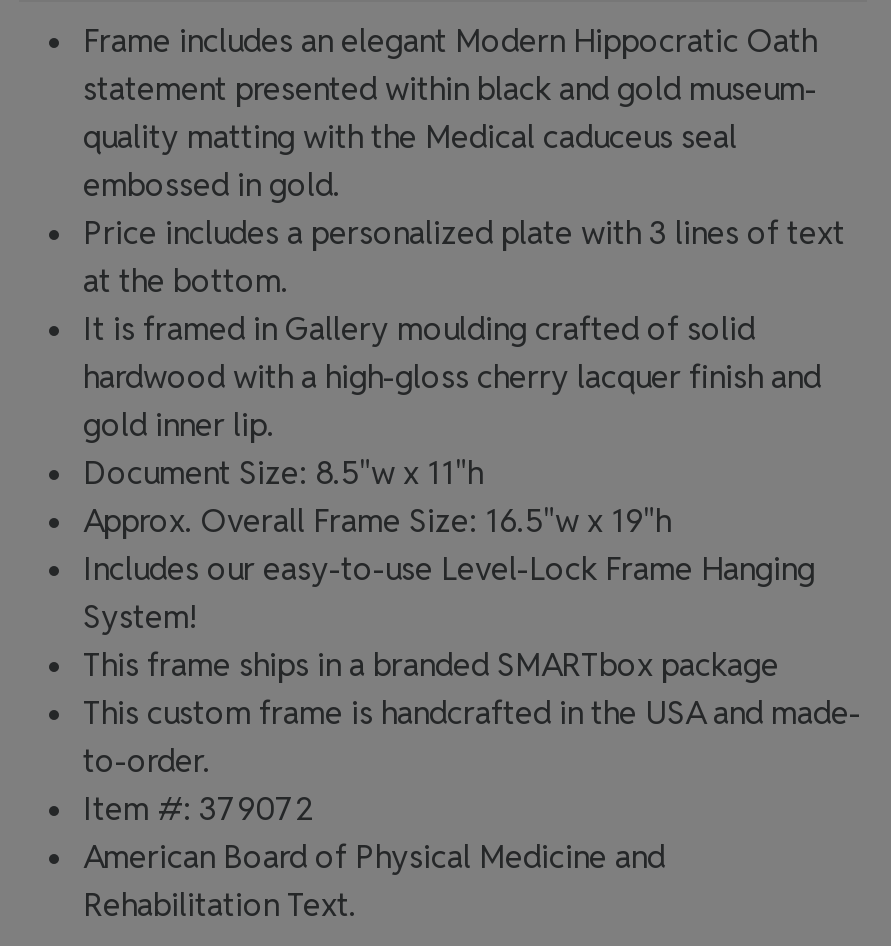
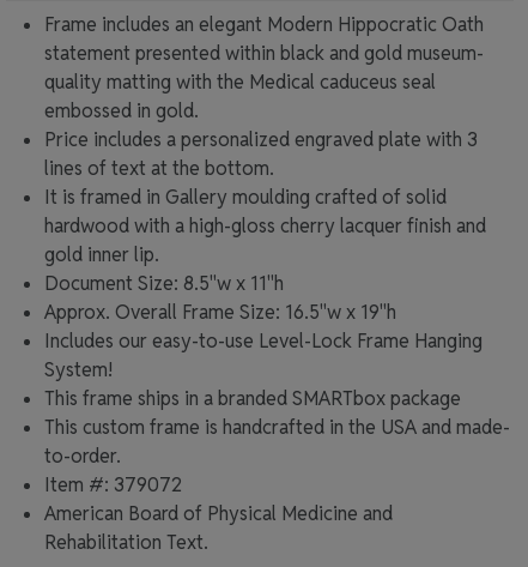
[83,212,845,302] Price includes a personalized plate with 3 lines of text | at the bottom. -> [44,127,478,181] Price includes a personalized engraved plate with 3 | lines of text at the bottom.

